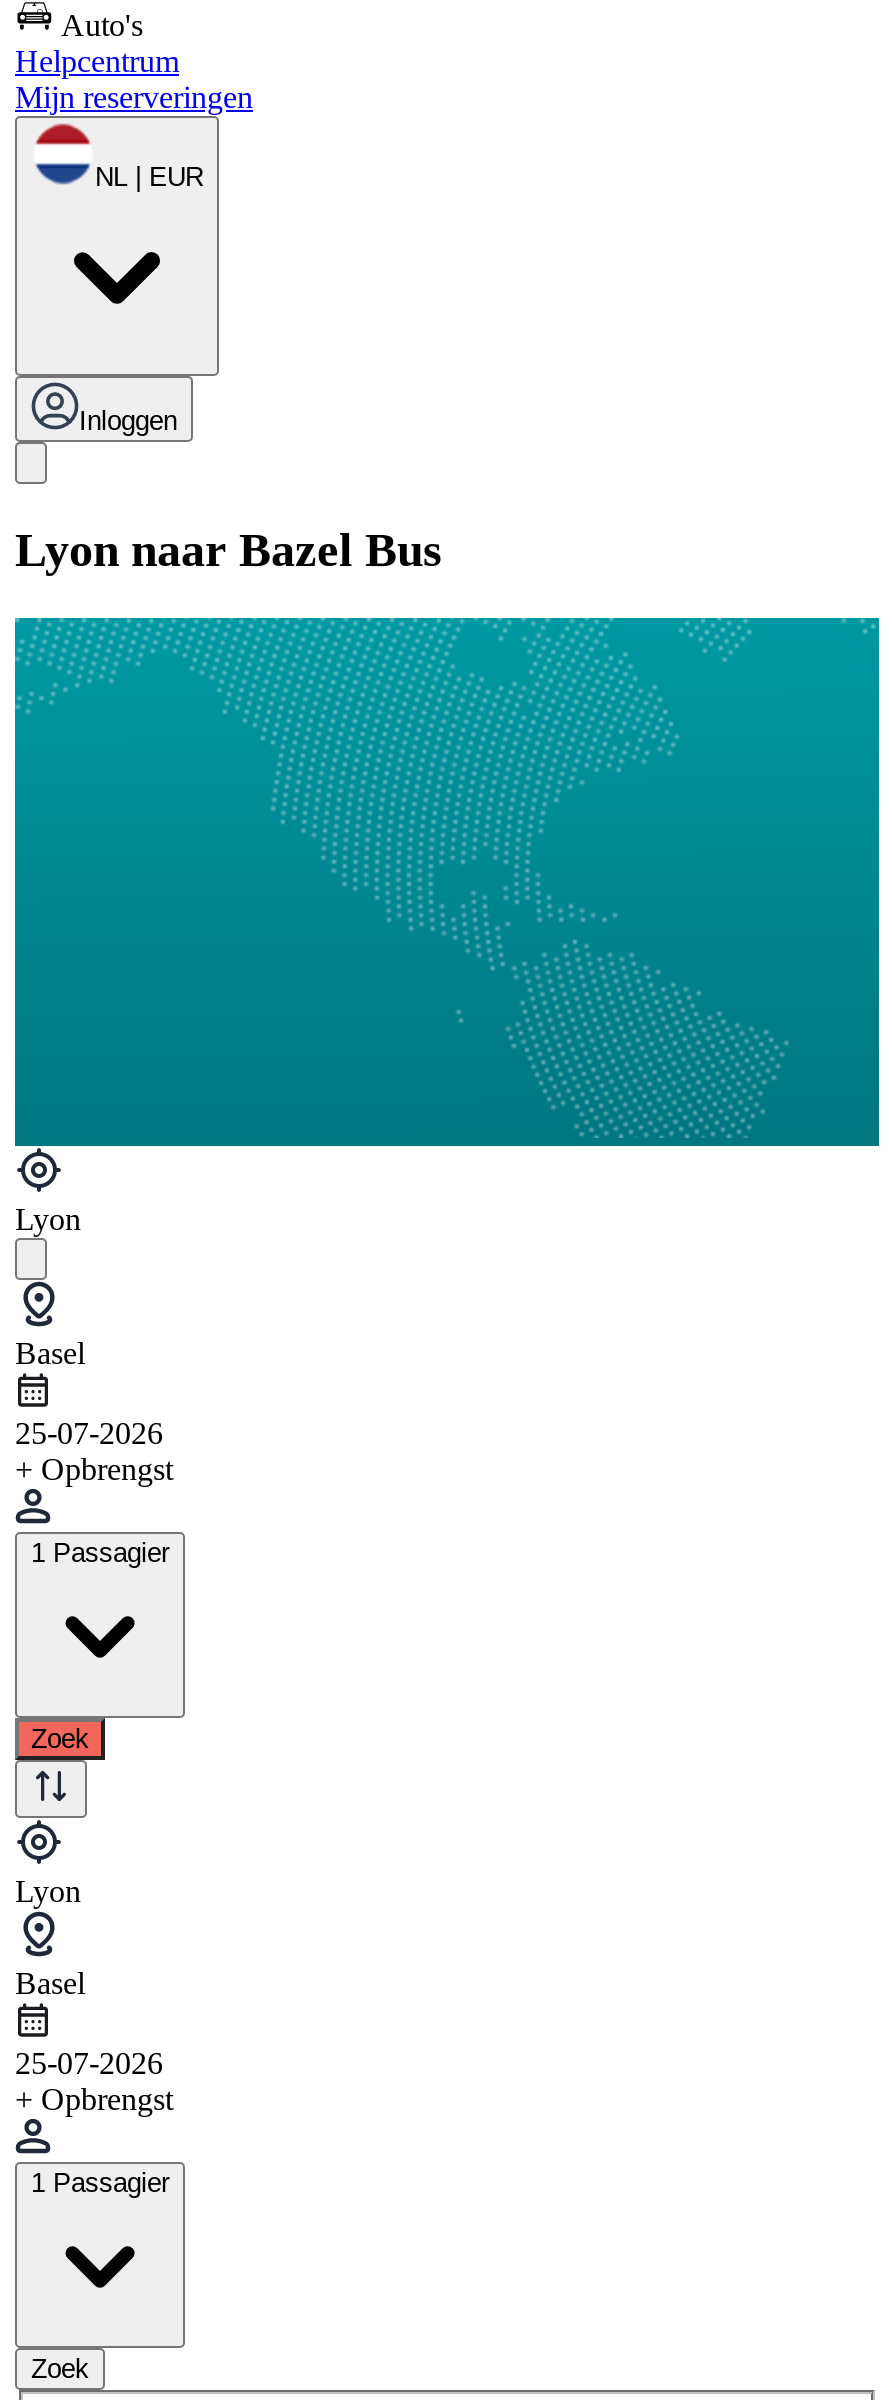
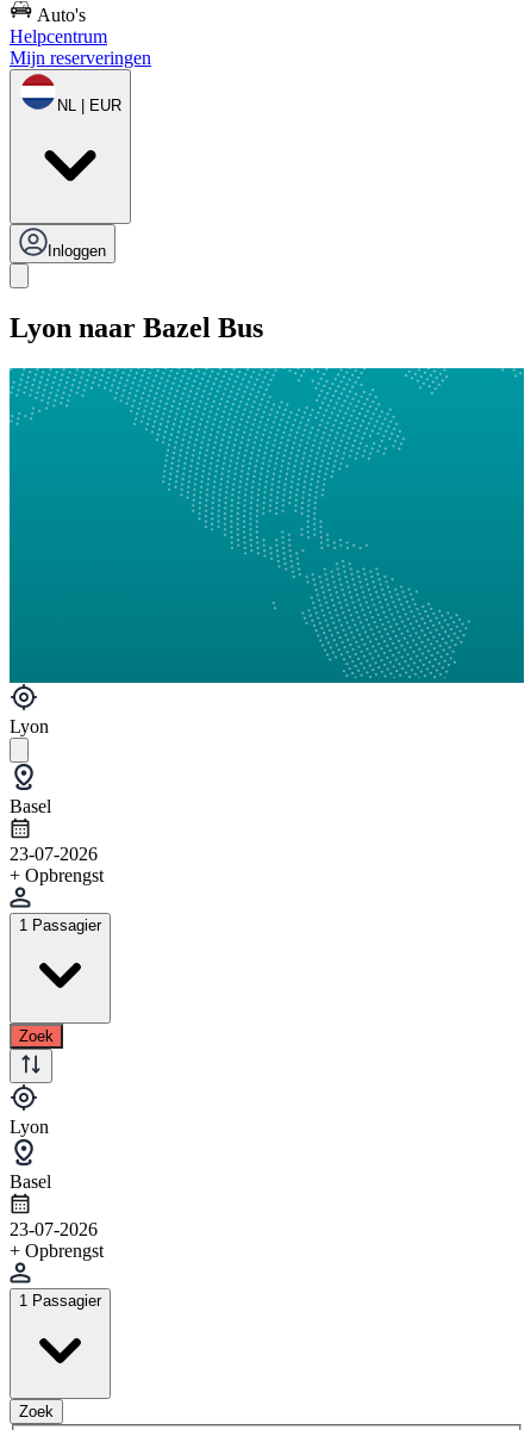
[15,1416,163,1450] 25-07-2026 -> [10,843,98,864] 23-07-2026
[15,2046,163,2080] 25-07-2026 -> [10,1219,98,1239] 23-07-2026

